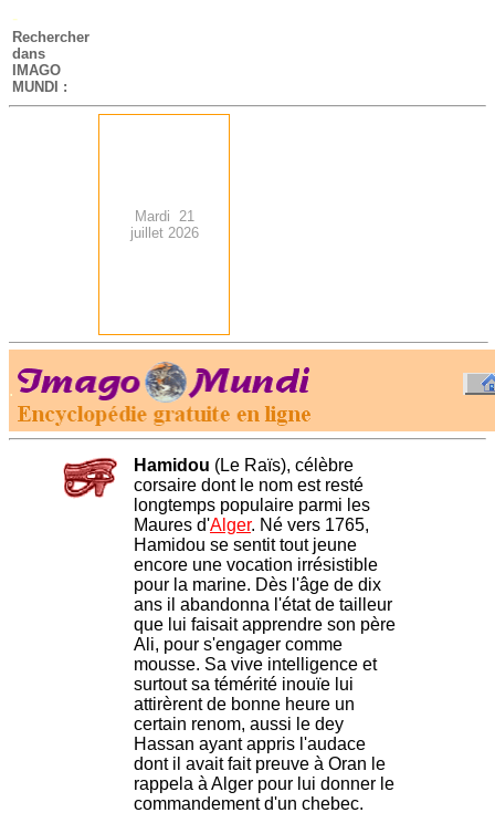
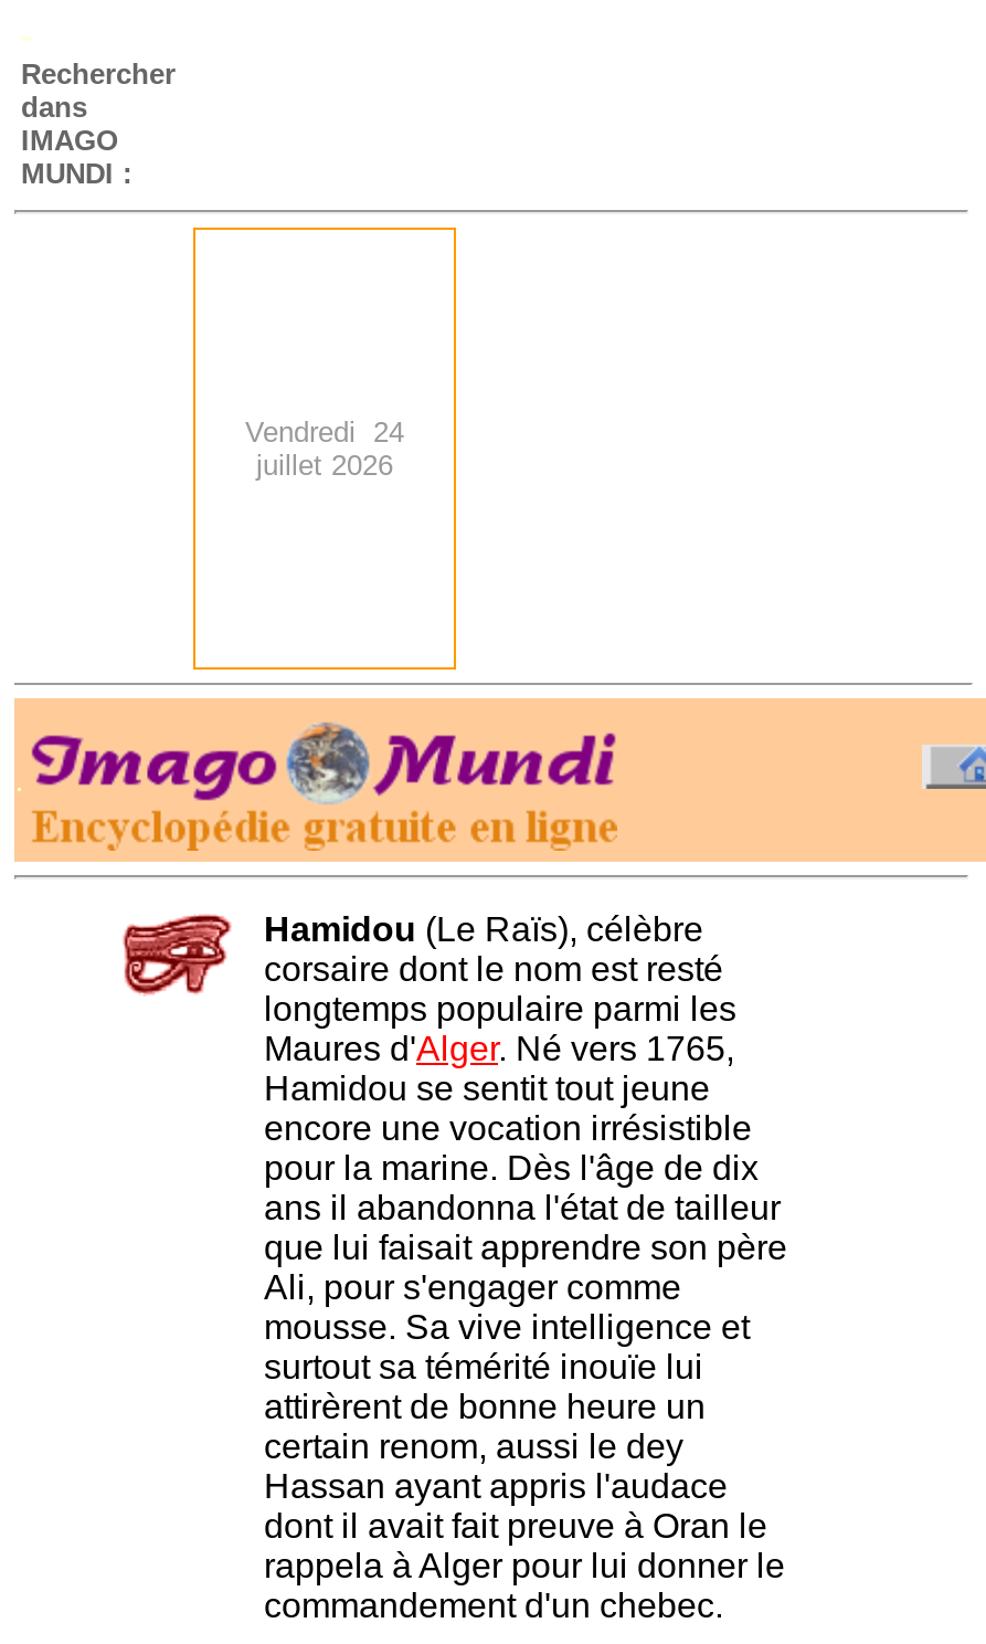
[134,208,194,225] Mardi 21 -> [245,415,404,449] Vendredi 24

